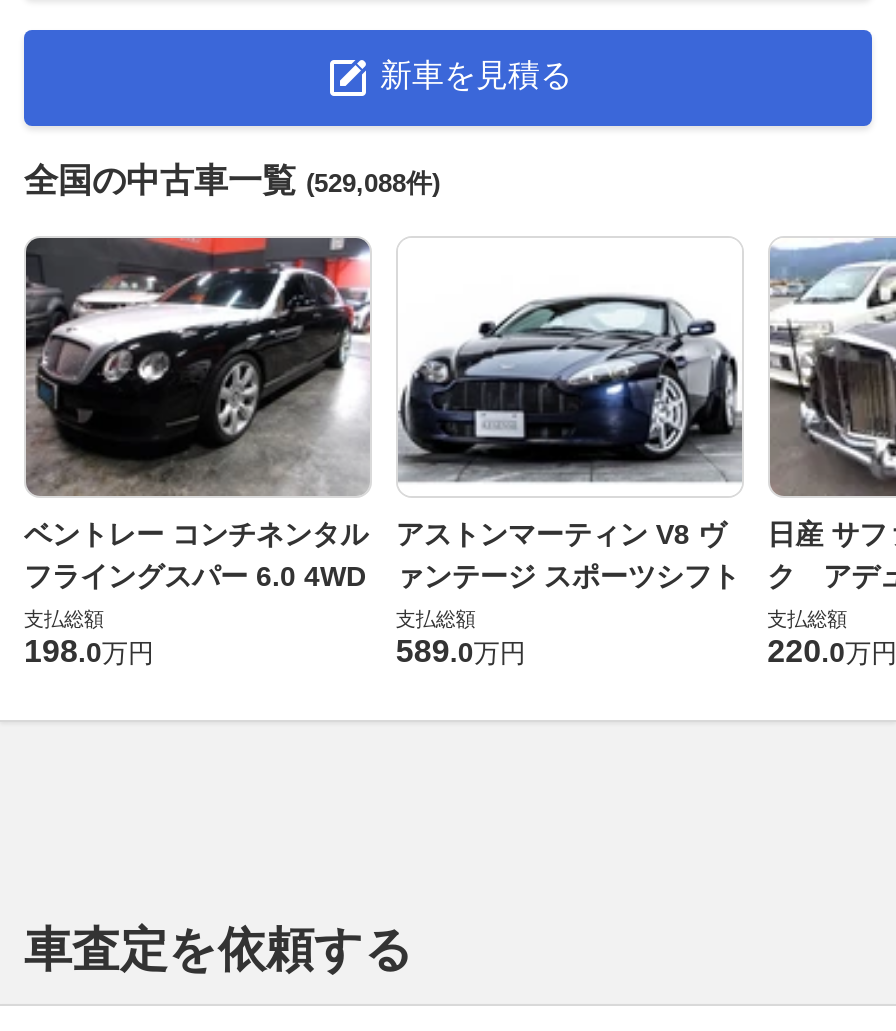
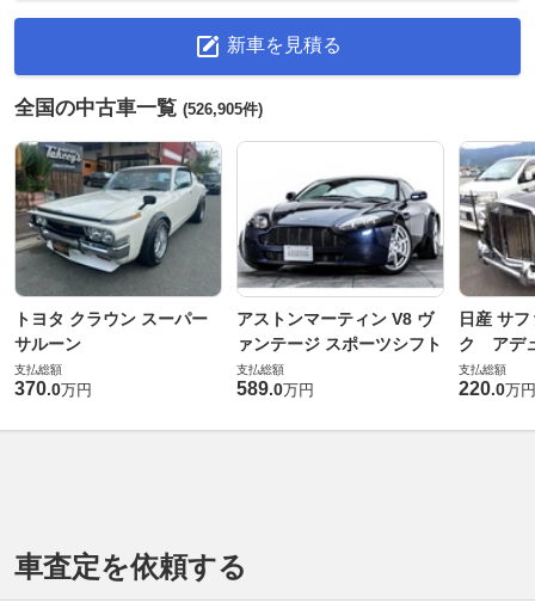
[24,162,440,200] 全国の中古車一覧(529,088件) -> [14,97,263,119] 全国の中古車一覧(526,905件)
[24,236,370,592] [image] | ベントレー コンチネンタル | フライングスパー 6.0 4WD -> [14,141,222,353] [image] | トヨタ クラウン スーパー | サルーン
[24,634,154,668] 198.0万円 -> [14,379,92,399] 370.0万円

